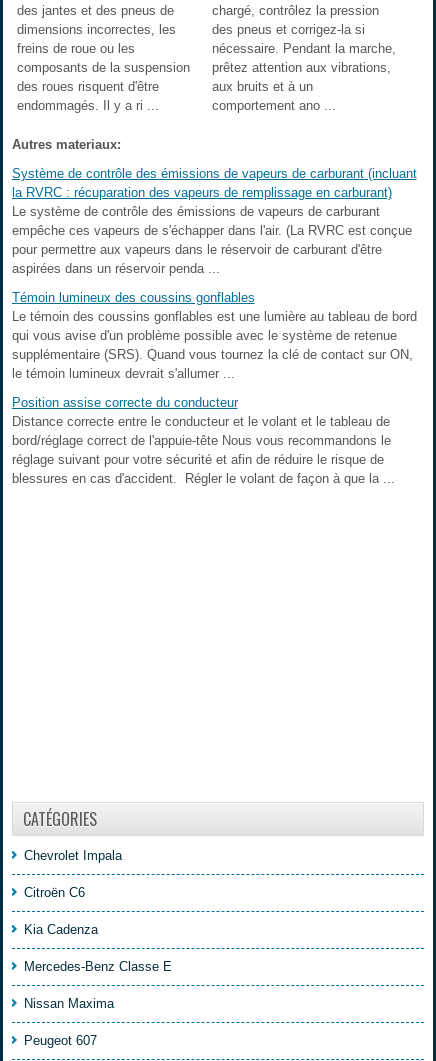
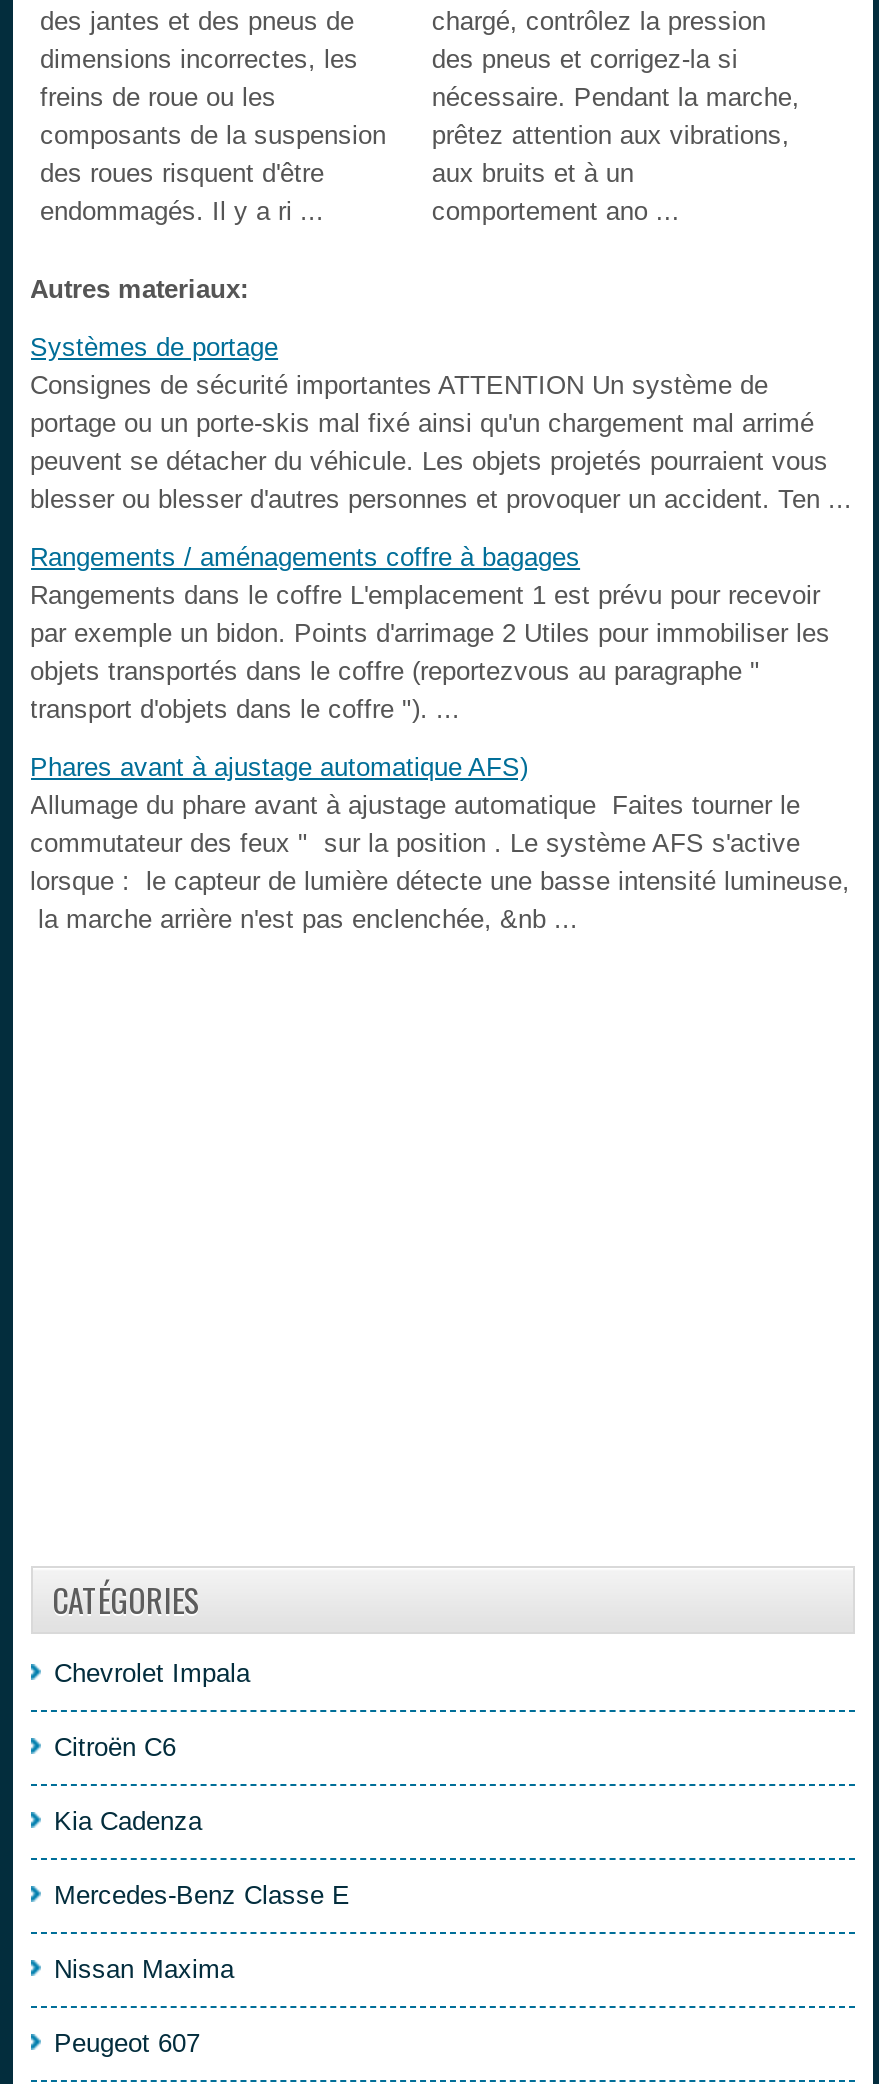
[11,166,416,276] Système de contrôle des émissions de vapeurs de carburant (incluant | la RVRC : récuparation des vapeurs de remplissage en carburant) | Le système de contrôle des émissions de vapeurs de carburant | empêche ces vapeurs de s'échapper dans l'air. (La RVRC est conçue | pour permettre aux vapeurs dans le réservoir de carburant d'être | aspirées dans un réservoir penda ... -> [30,331,852,513] Systèmes de portage | Consignes de sécurité importantes ATTENTION Un système de | portage ou un porte-skis mal fixé ainsi qu'un chargement mal arrimé | peuvent se détacher du véhicule. Les objets projetés pourraient vous | blesser ou blesser d'autres personnes et provoquer un accident. Ten ...
[11,290,416,381] Témoin lumineux des coussins gonflables | Le témoin des coussins gonflables est une lumière au tableau de bord | qui vous avise d'un problème possible avec le système de retenue | supplémentaire (SRS). Quand vous tournez la clé de contact sur ON, | le témoin lumineux devrait s'allumer ... -> [30,541,830,723] Rangements / aménagements coffre à bagages | Rangements dans le coffre L'emplacement 1 est prévu pour recevoir | par exemple un bidon. Points d'arrimage 2 Utiles pour immobiliser les | objets transportés dans le coffre (reportezvous au paragraphe " | transport d'objets dans le coffre "). ...
[11,395,394,486] Position assise correcte du conducteur | Distance correcte entre le conducteur et le volant et le tableau de | bord/réglage correct de l'appuie-tête Nous vous recommandons le | réglage suivant pour votre sécurité et afin de réduire le risque de | blessures en cas d'accident. Régler le volant de façon à que la ... -> [30,751,850,933] Phares avant à ajustage automatique AFS) | Allumage du phare avant à ajustage automatique Faites tourner le | commutateur des feux " sur la position . Le système AFS s'active | lorsque : le capteur de lumière détecte une basse intensité lumineuse, | la marche arrière n'est pas enclenchée, &nb ...

